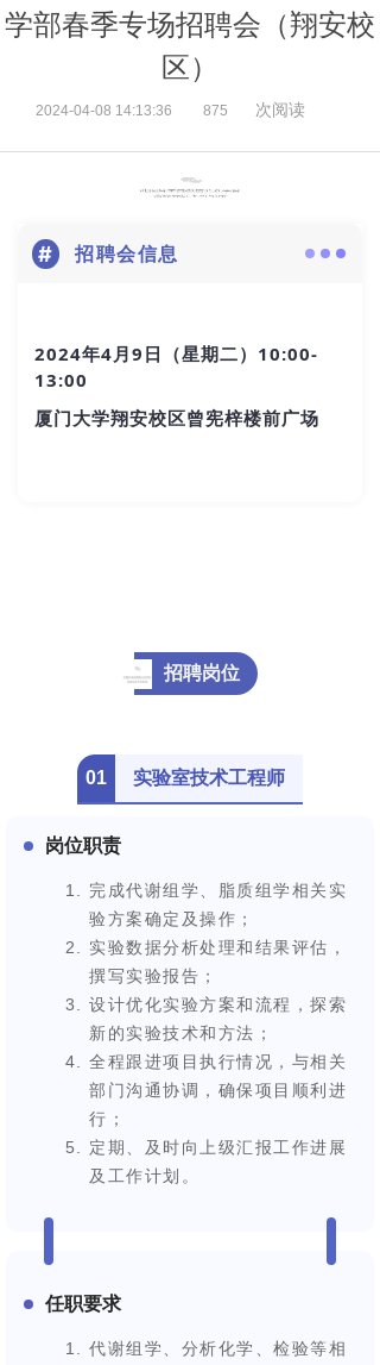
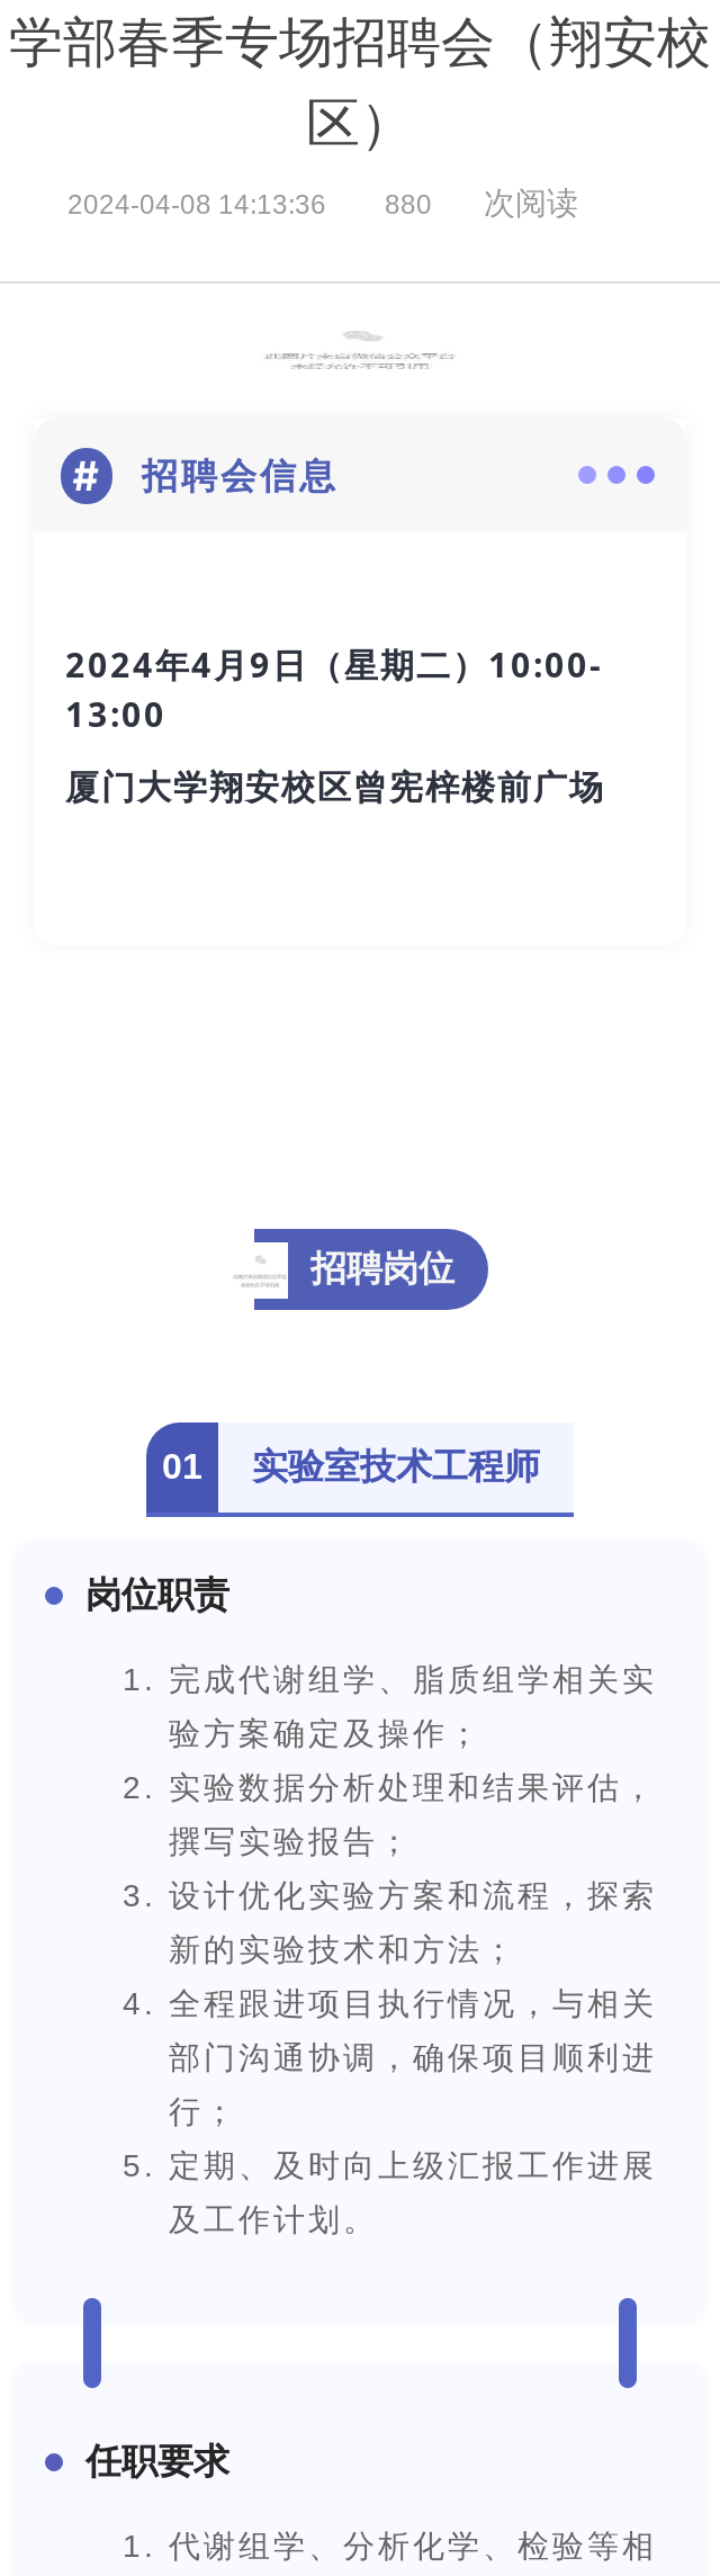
[36,100,305,119] 2024-04-08 14:13:36 875 次阅读 -> [67,185,578,221] 2024-04-08 14:13:36 880 次阅读

